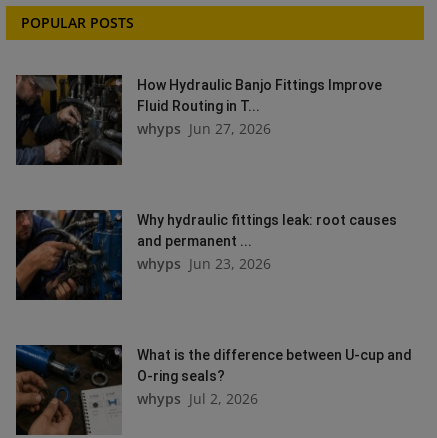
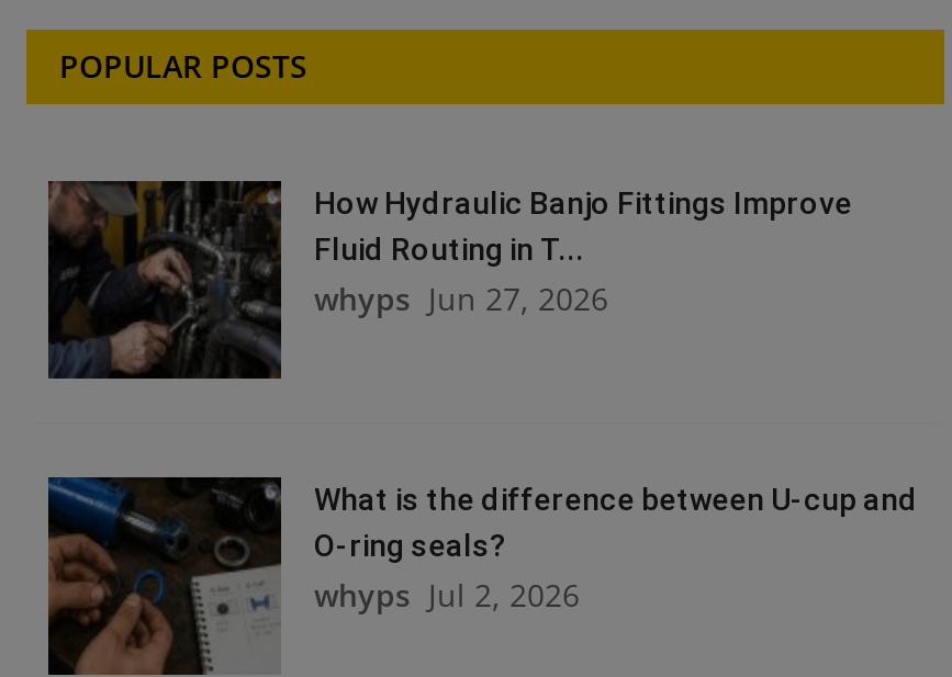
[15,209,397,300] [image] | Why hydraulic fittings leak: root causes | and permanent ... | whyps Jun 23, 2026 -> none

